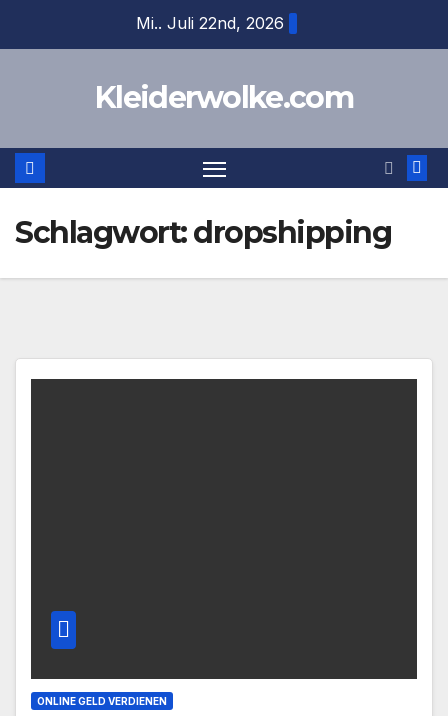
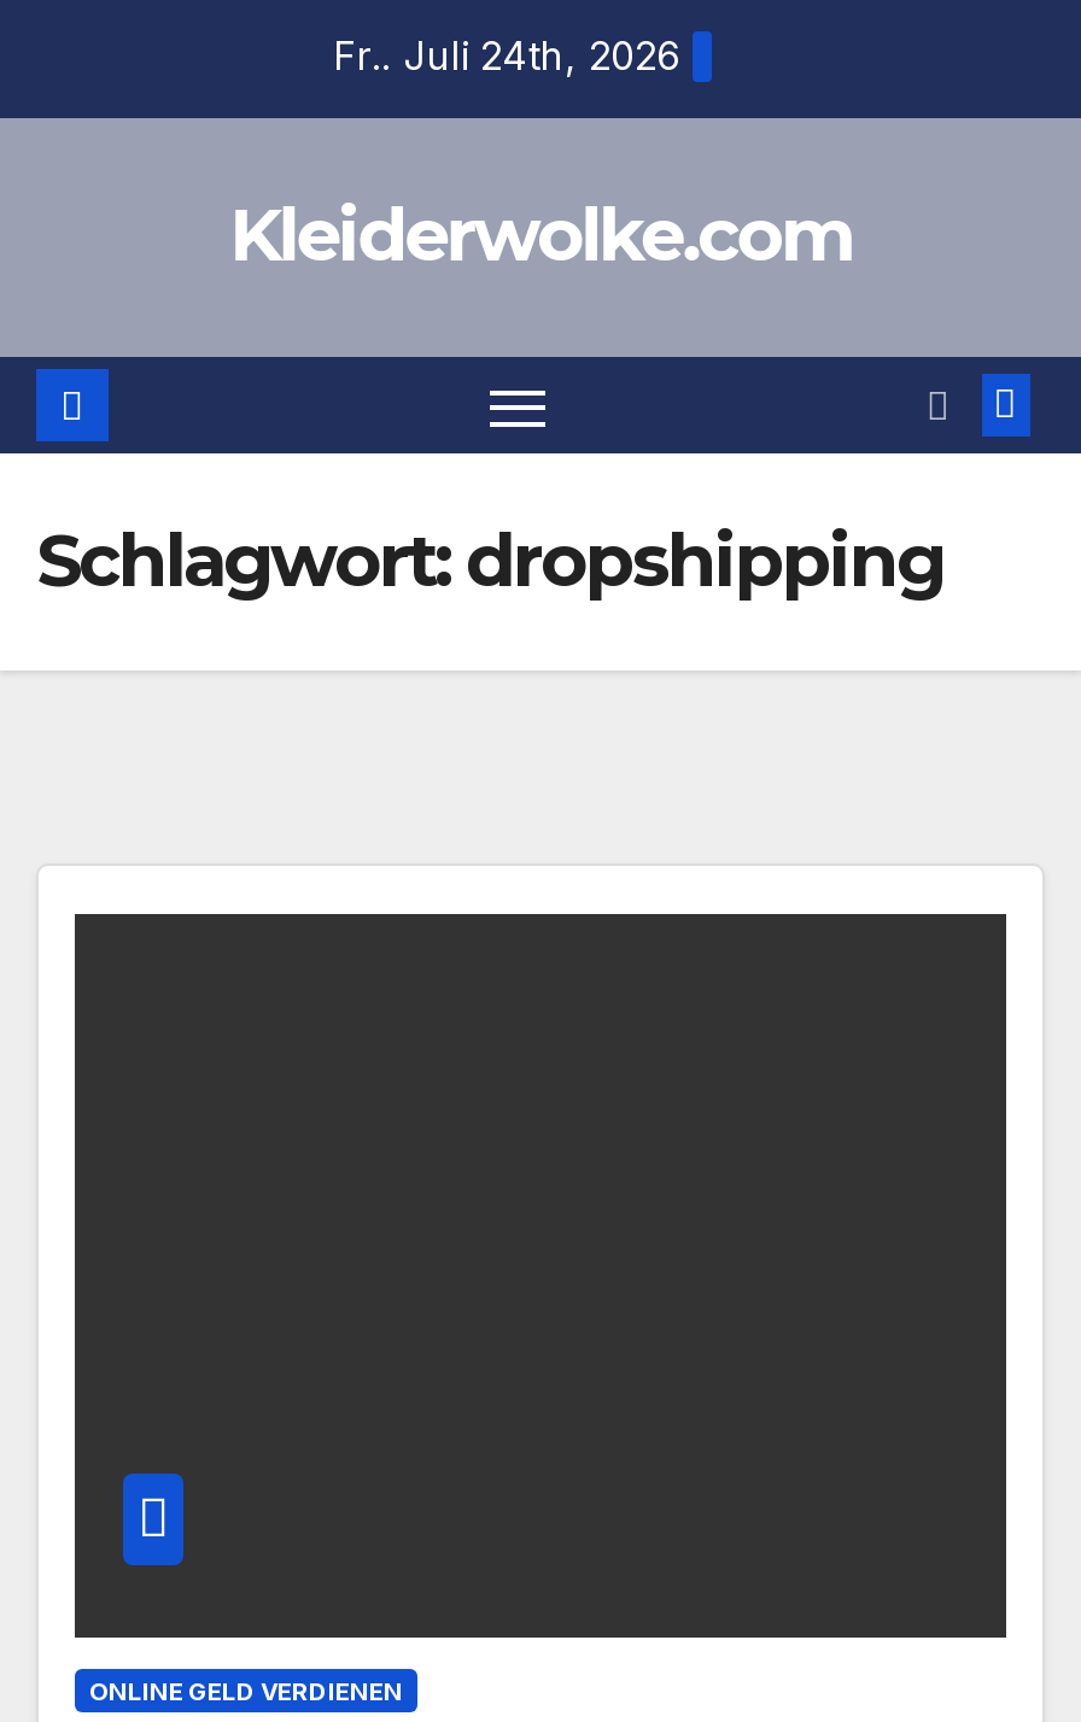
[136,13,284,33] Mi.. Juli 22nd, 2026 -> [333,31,680,80] Fr.. Juli 24th, 2026

